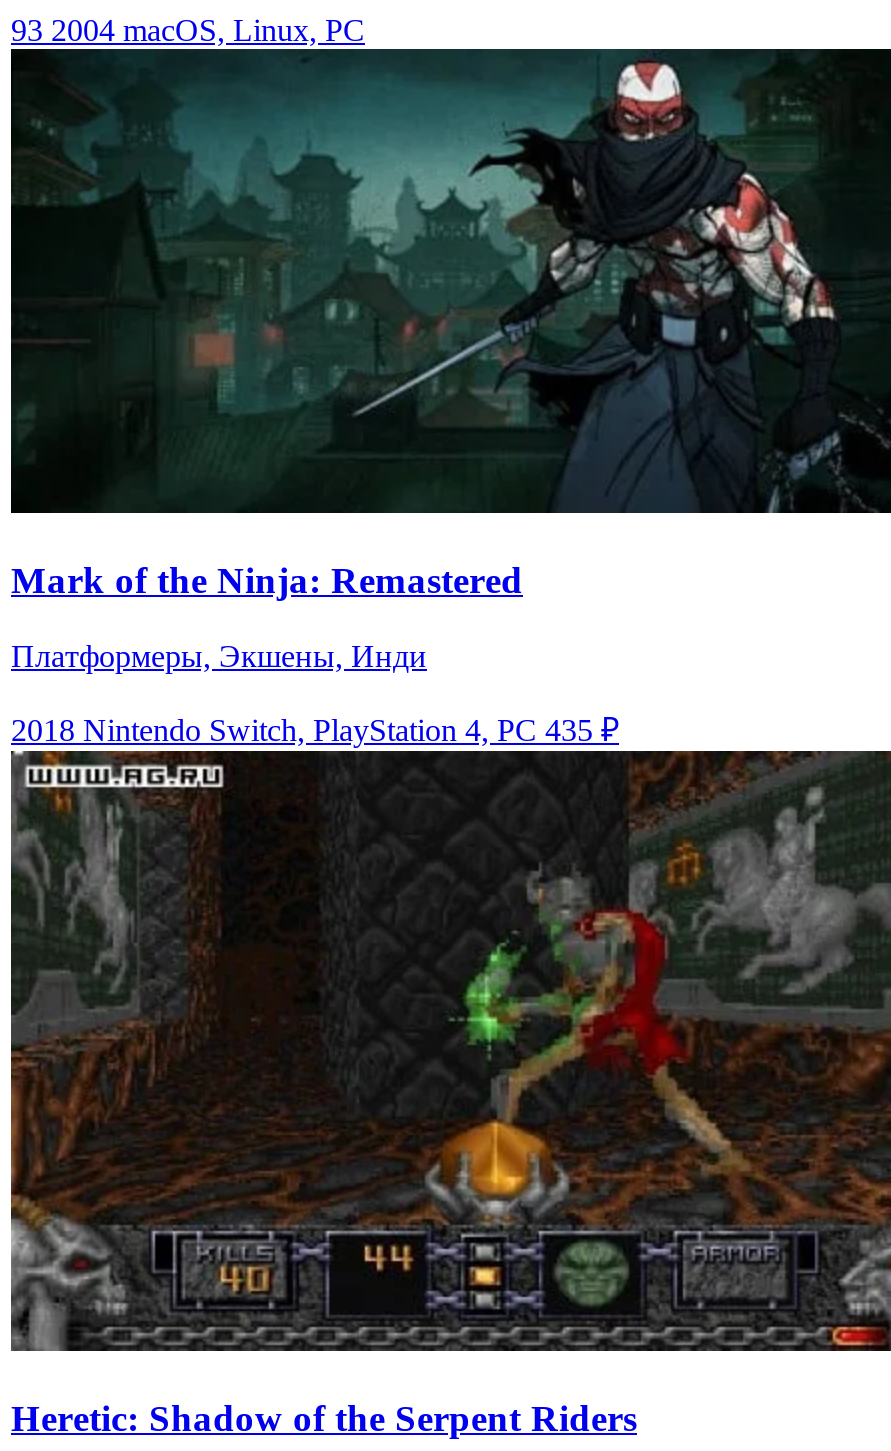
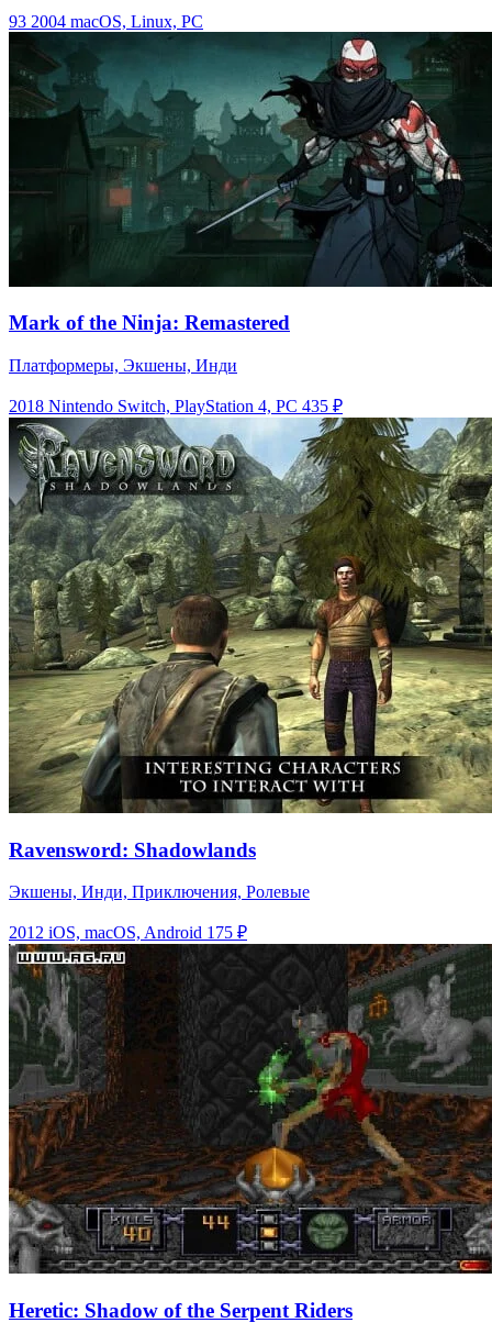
none -> [9,418,489,942] [image] | Ravensword: Shadowlands | Экшены, Инди, Приключения, Ролевые | 2012 iOS, macOS, Android 175 ₽

